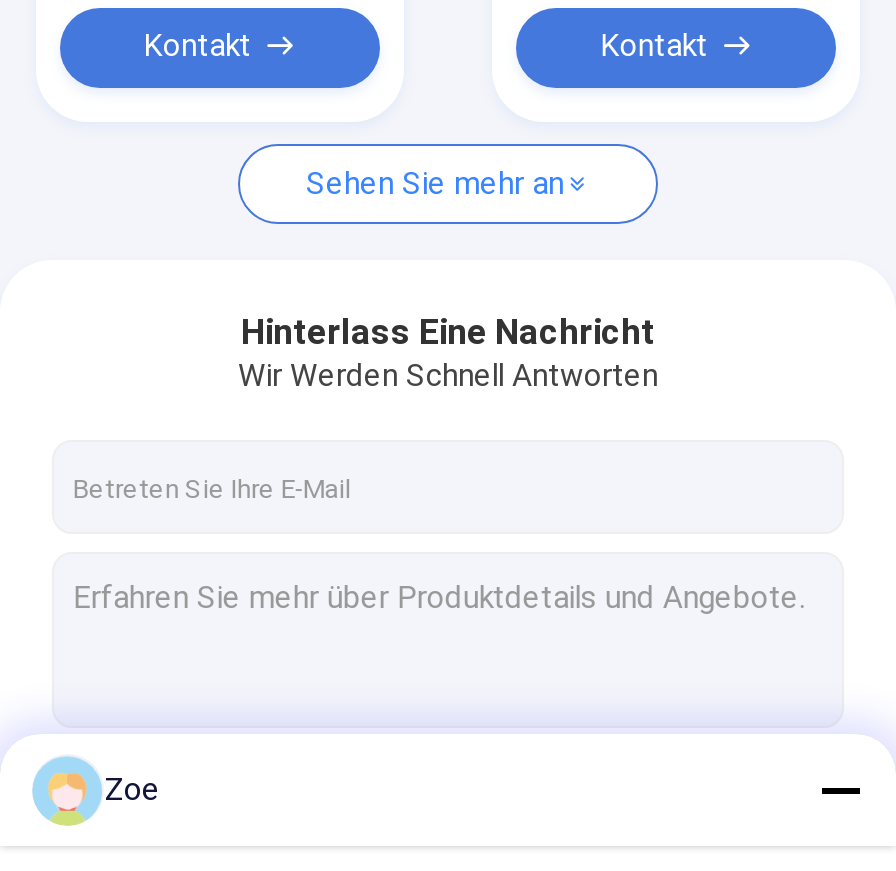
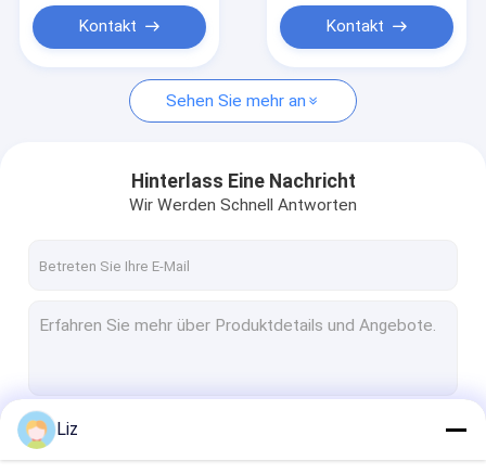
[104,770,160,808] Zoe -> [56,419,78,439] Liz

